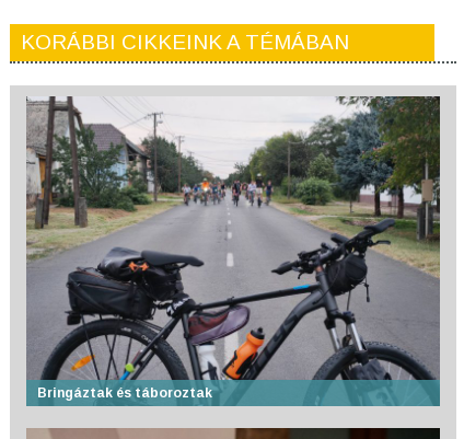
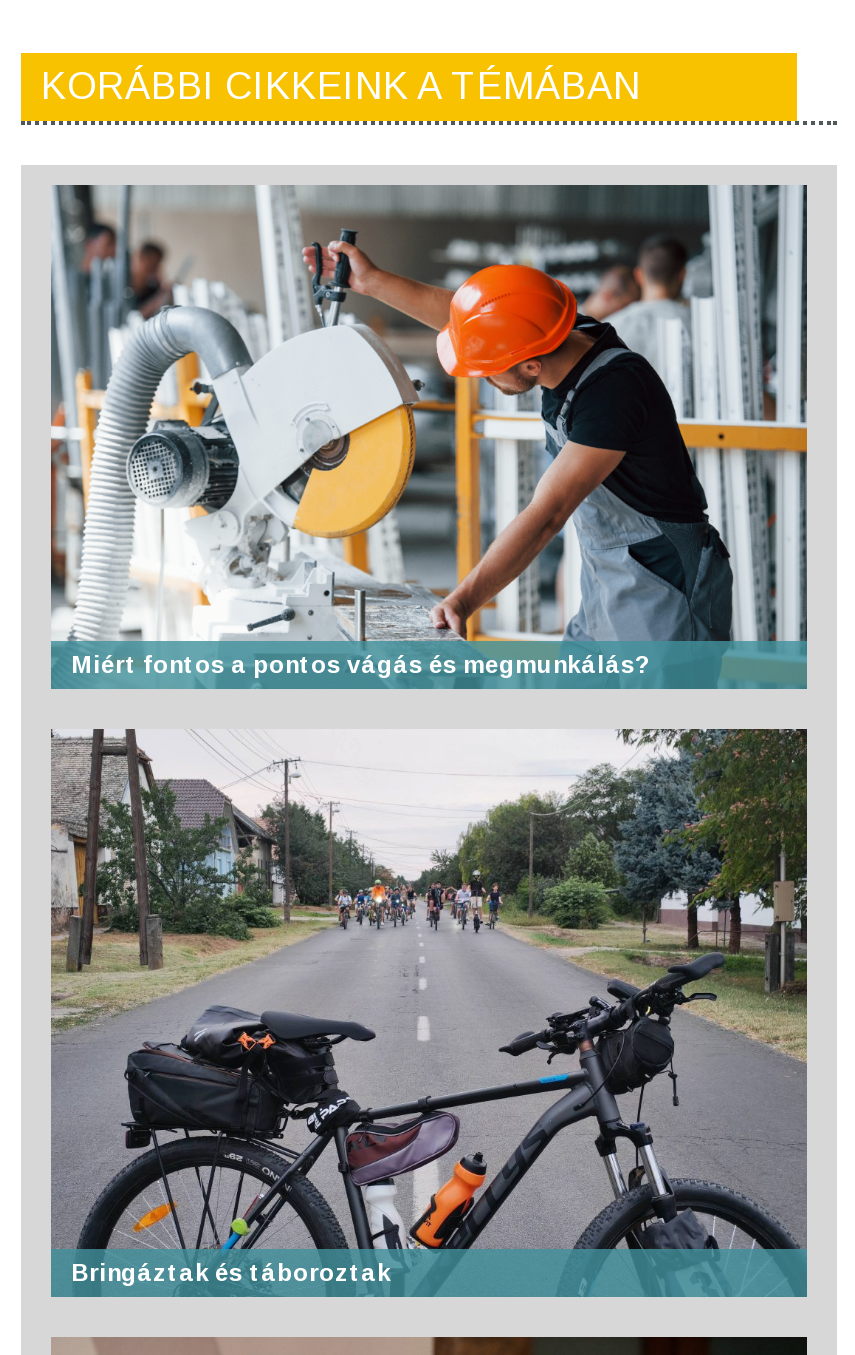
none -> [51,183,809,705] [image] | Miért fontos a pontos vágás és megmunkálás?

